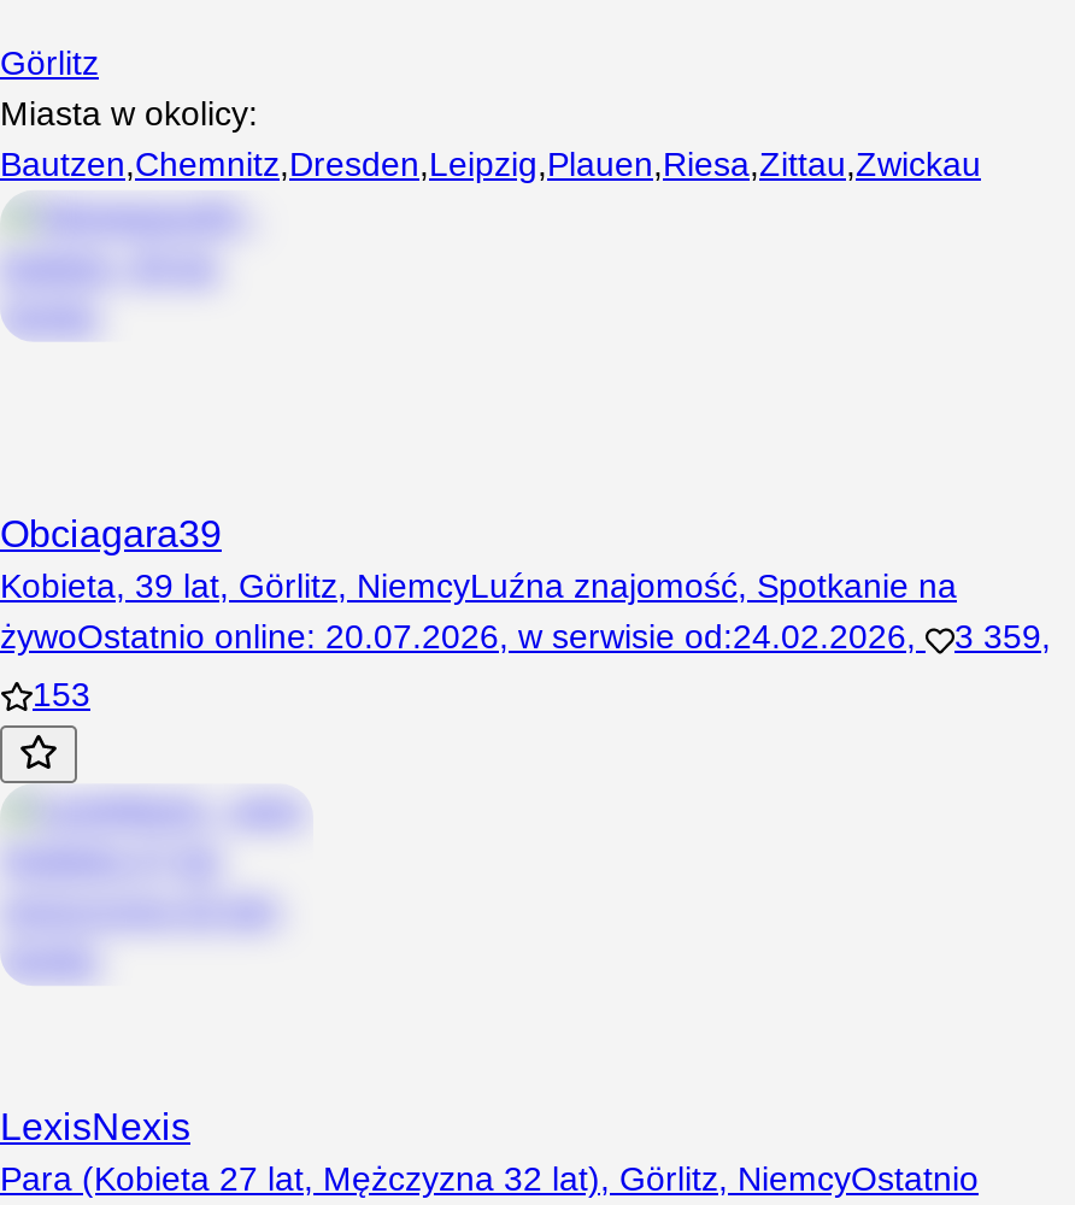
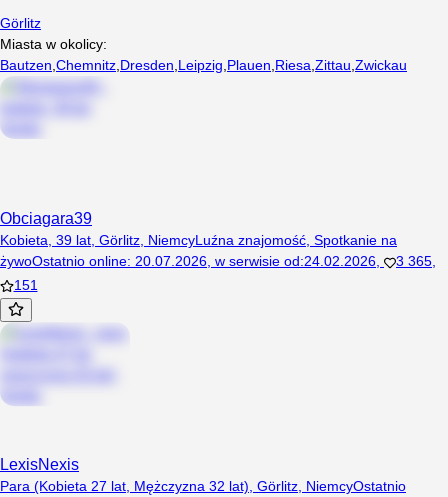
[0,617,1051,655] żywoOstatnio online: 20.07.2026, w serwisie od:24.02.2026, 3 359, -> [0,253,436,269] żywoOstatnio online: 20.07.2026, w serwisie od:24.02.2026, 3 365,
[33,674,90,713] 153 -> [13,277,37,293] 151

